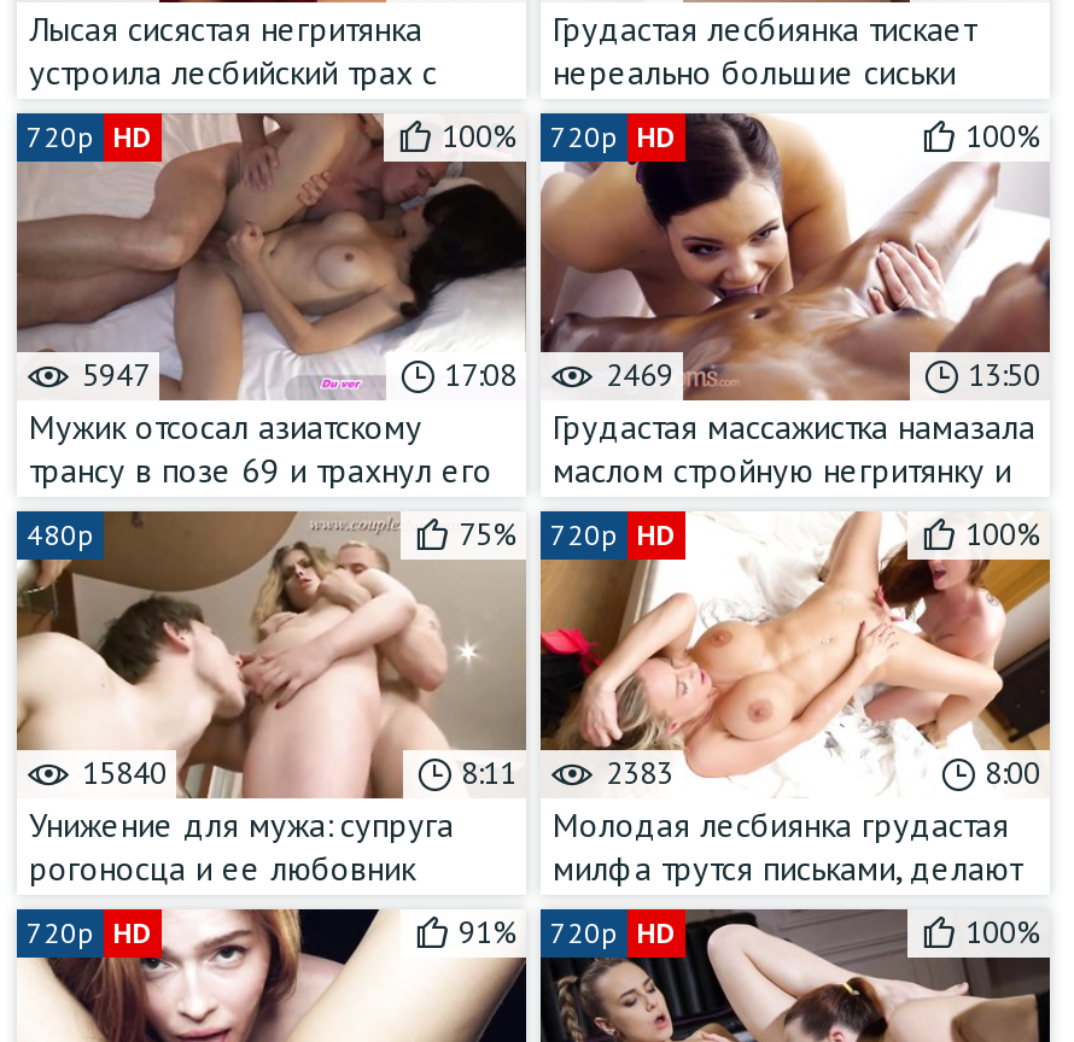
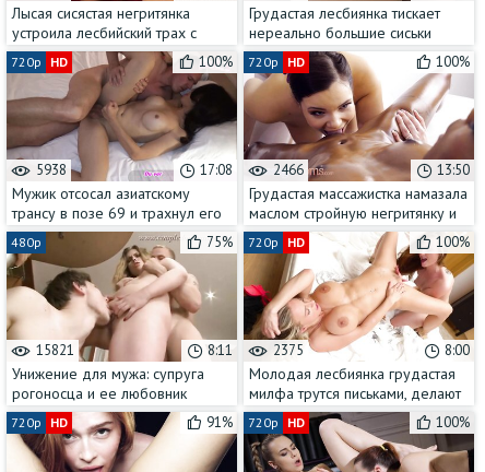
[75,355,150,396] 5947 -> [33,161,67,179] 5938
[444,355,673,396] 17:08 2469 -> [200,161,304,179] 17:08 2466
[75,752,167,793] 15840 -> [33,341,74,359] 15821
[461,752,673,793] 8:11 2383 -> [208,341,304,359] 8:11 2375

